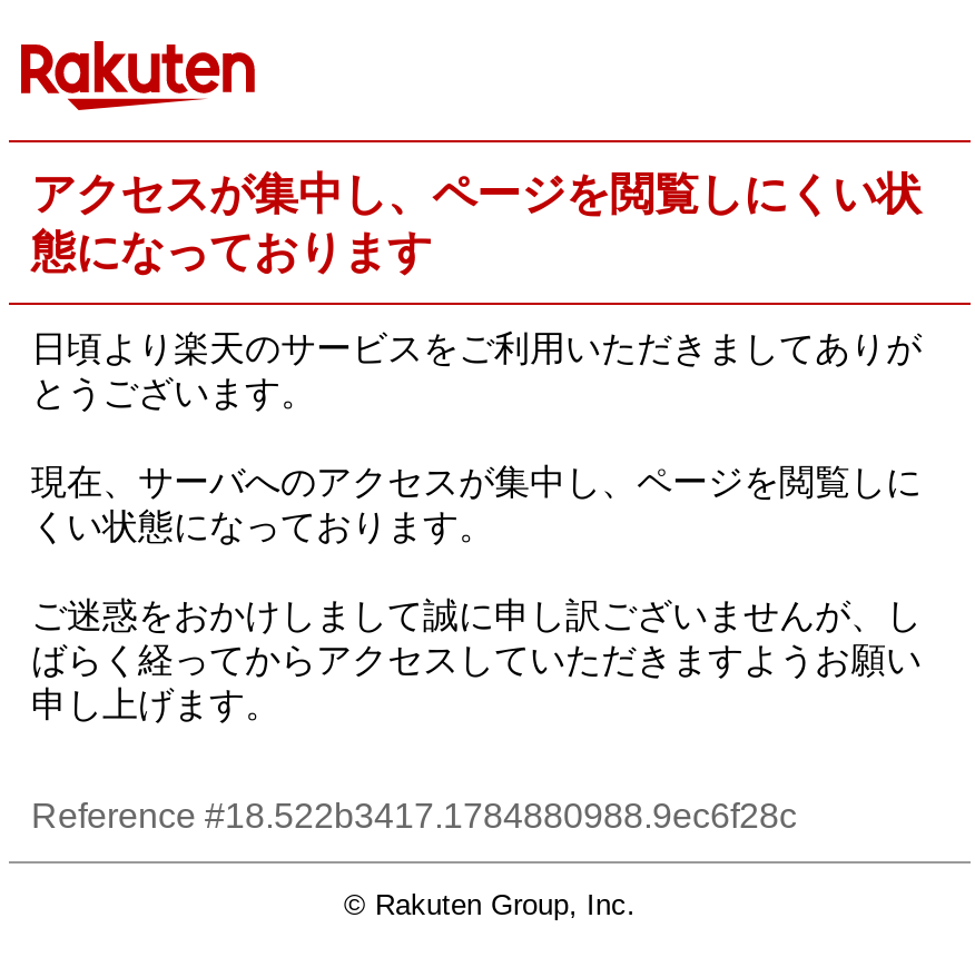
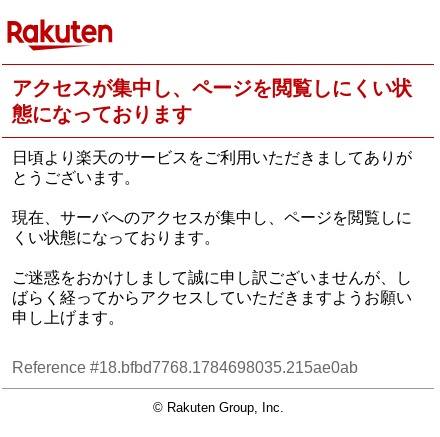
[31,798,797,835] Reference #18.522b3417.1784880988.9ec6f28c -> [12,359,358,376] Reference #18.bfbd7768.1784698035.215ae0ab

